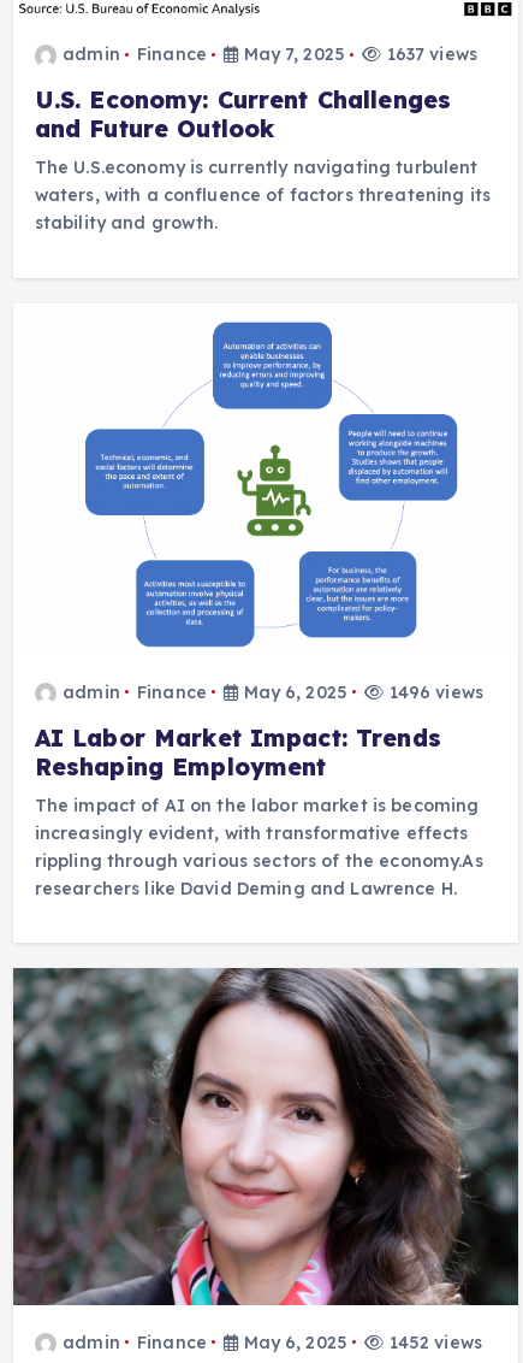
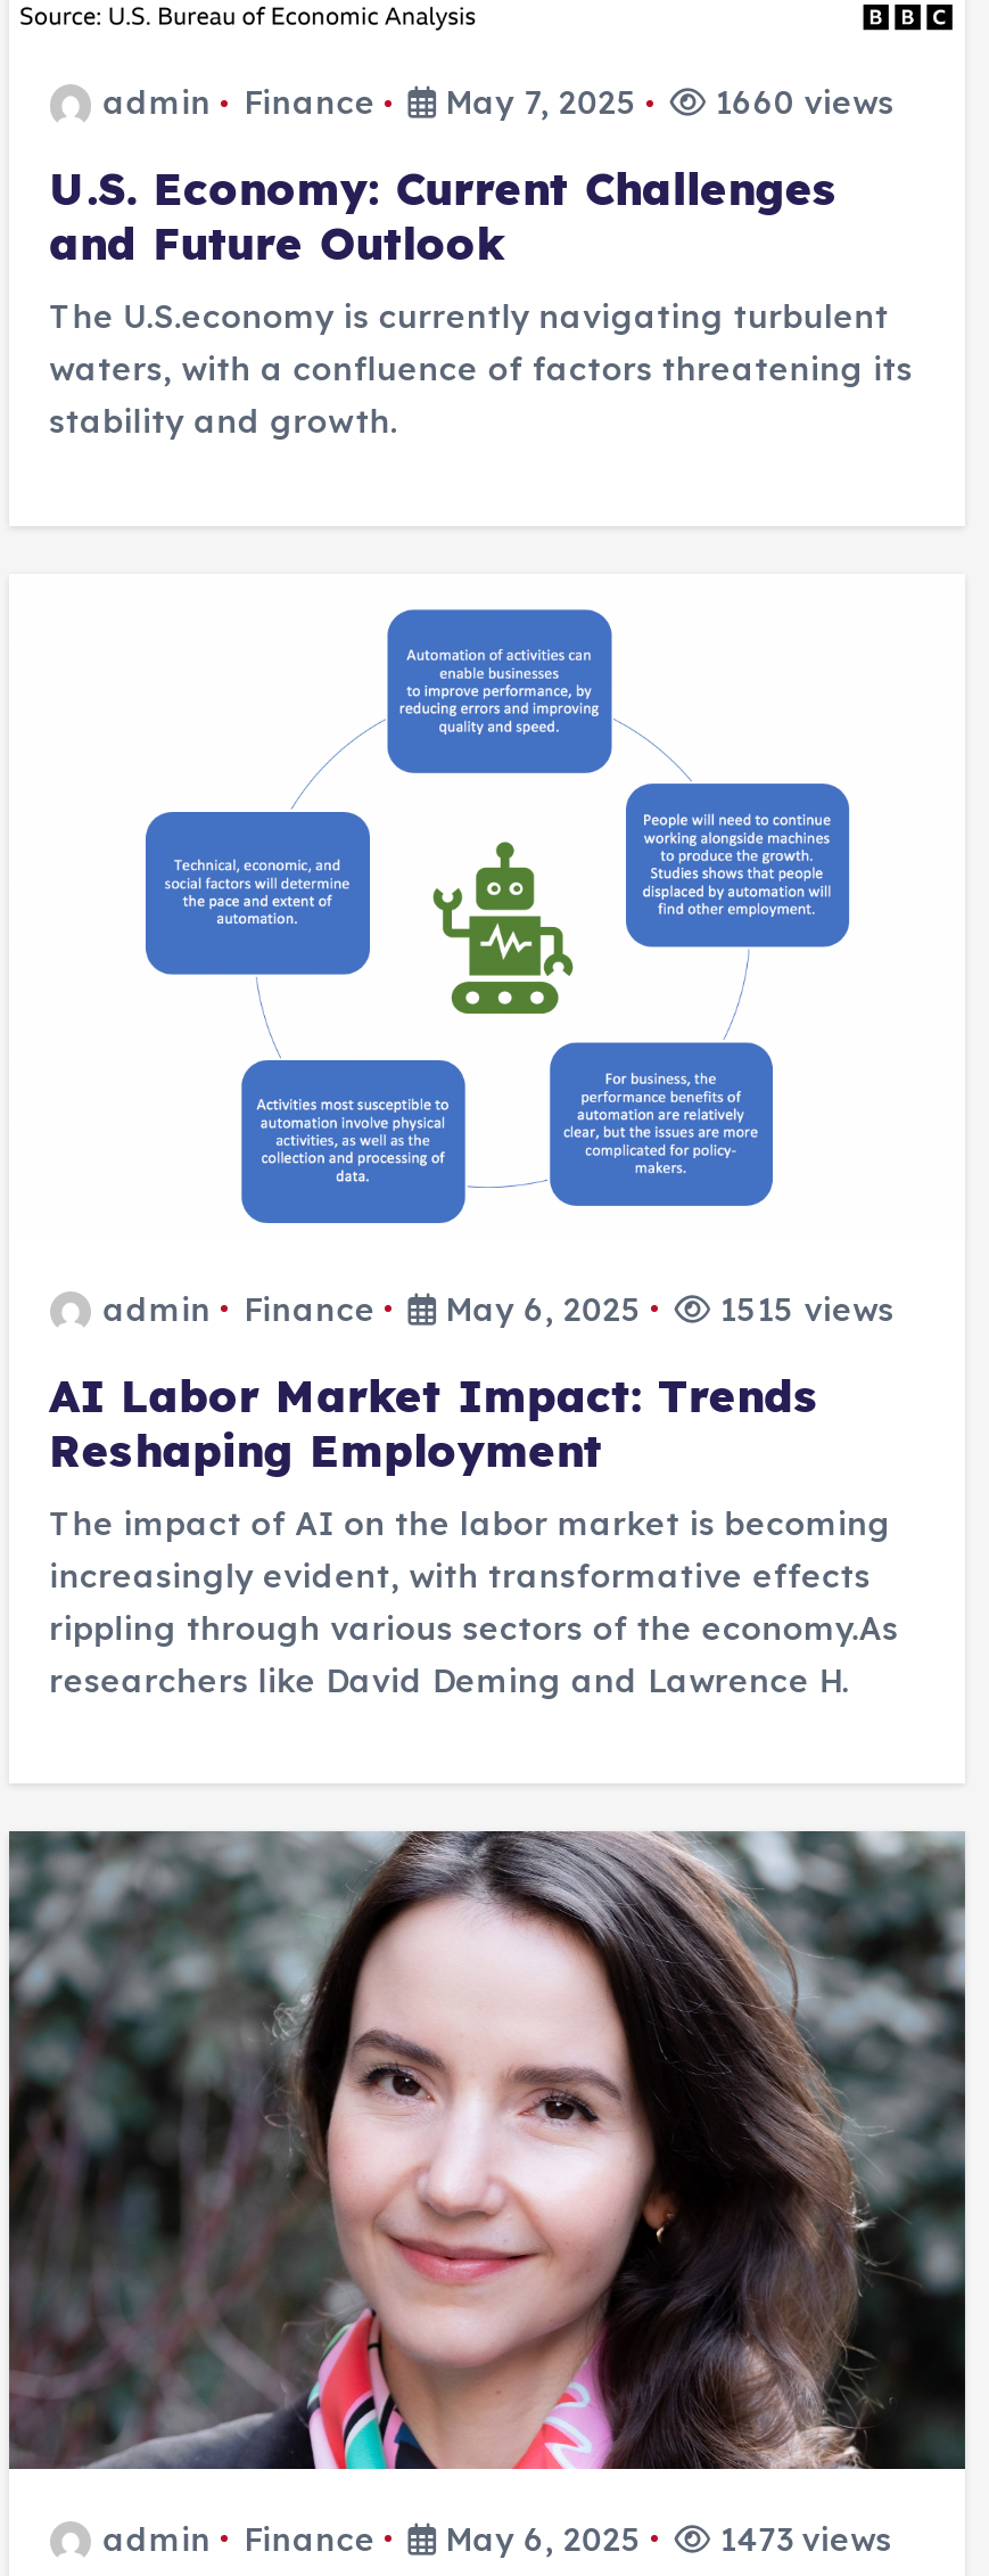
[63,43,477,65] admin Finance May 7, 2025 1637 views -> [103,82,895,123] admin Finance May 7, 2025 1660 views
[63,681,483,703] admin Finance May 6, 2025 1496 views -> [103,1288,895,1329] admin Finance May 6, 2025 1515 views
[63,1331,482,1353] admin Finance May 6, 2025 1452 views -> [103,2518,892,2559] admin Finance May 6, 2025 1473 views

